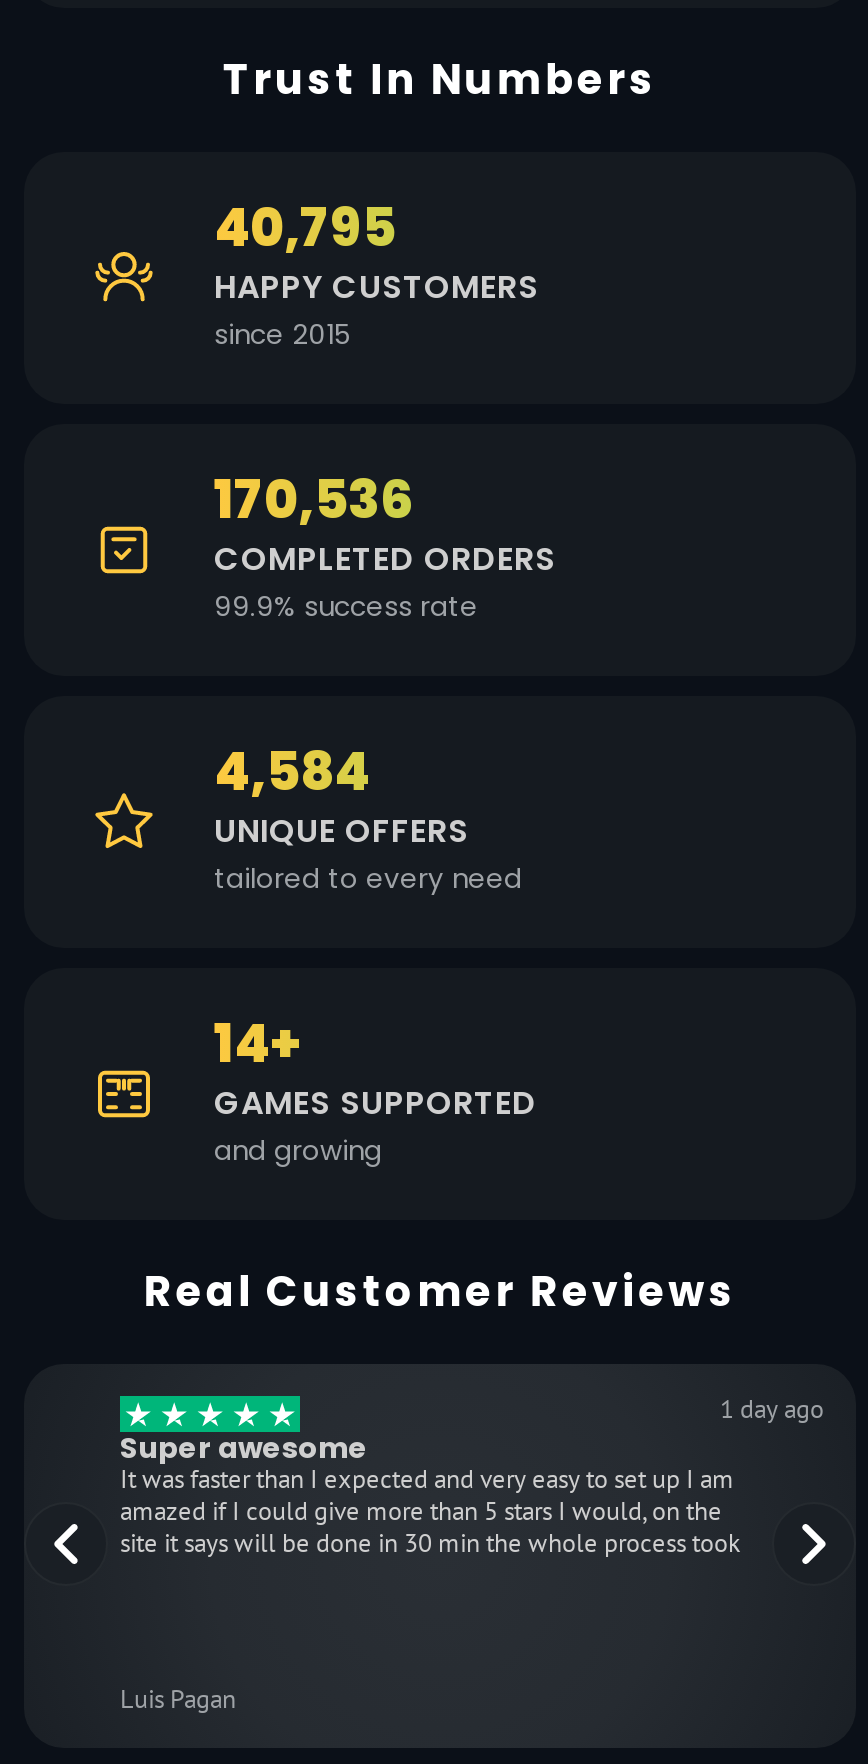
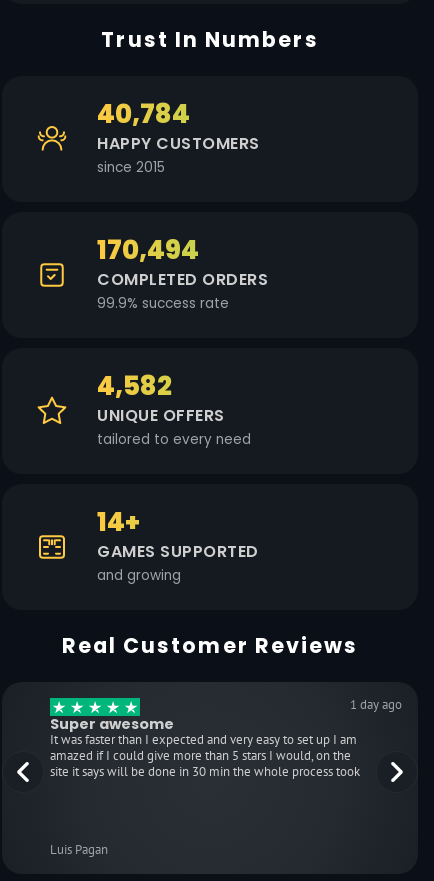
[214,192,396,264] 40,795 -> [97,96,190,132] 40,784
[214,464,412,536] 170,536 -> [97,232,199,268] 170,494
[214,736,370,808] 4,584 -> [97,368,172,404] 4,582

